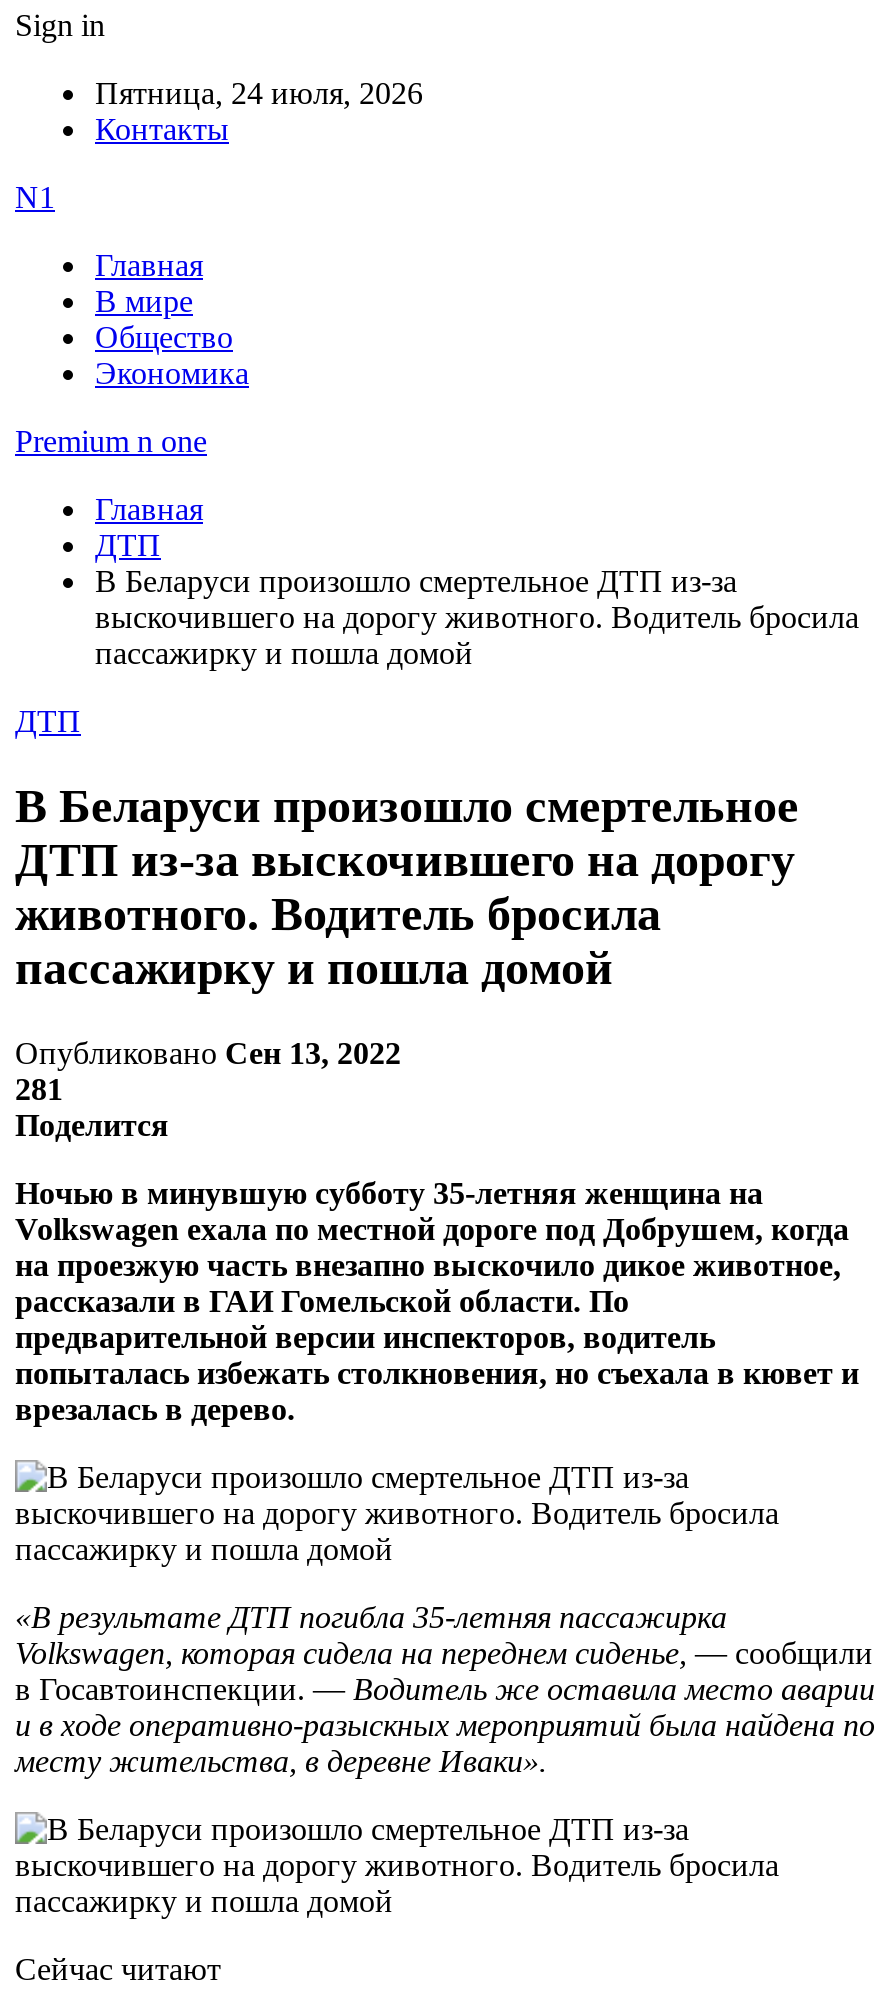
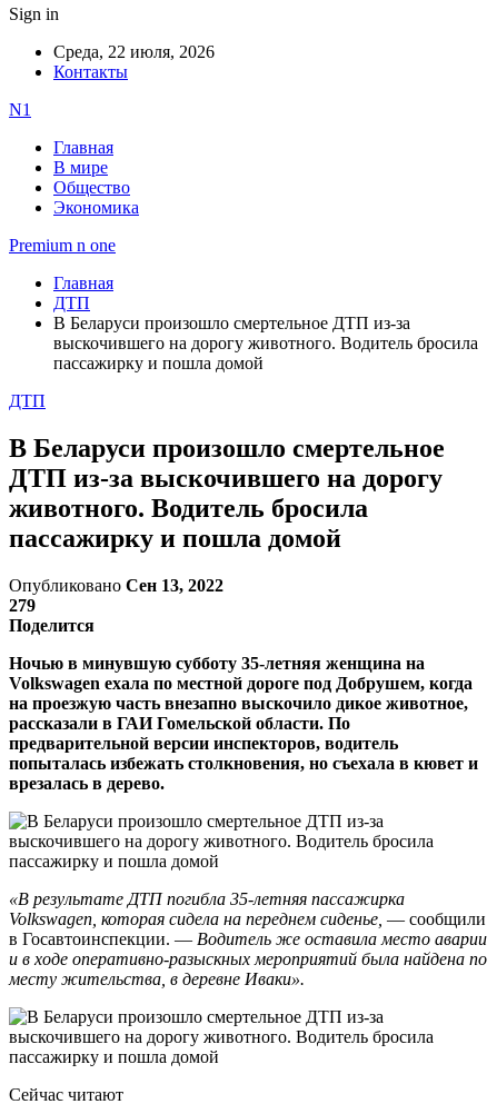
[95,76,423,110] Пятница, 24 июля, 2026 -> [53,42,215,61] Среда, 22 июля, 2026
[15,1072,63,1106] 281 -> [9,596,36,615] 279

